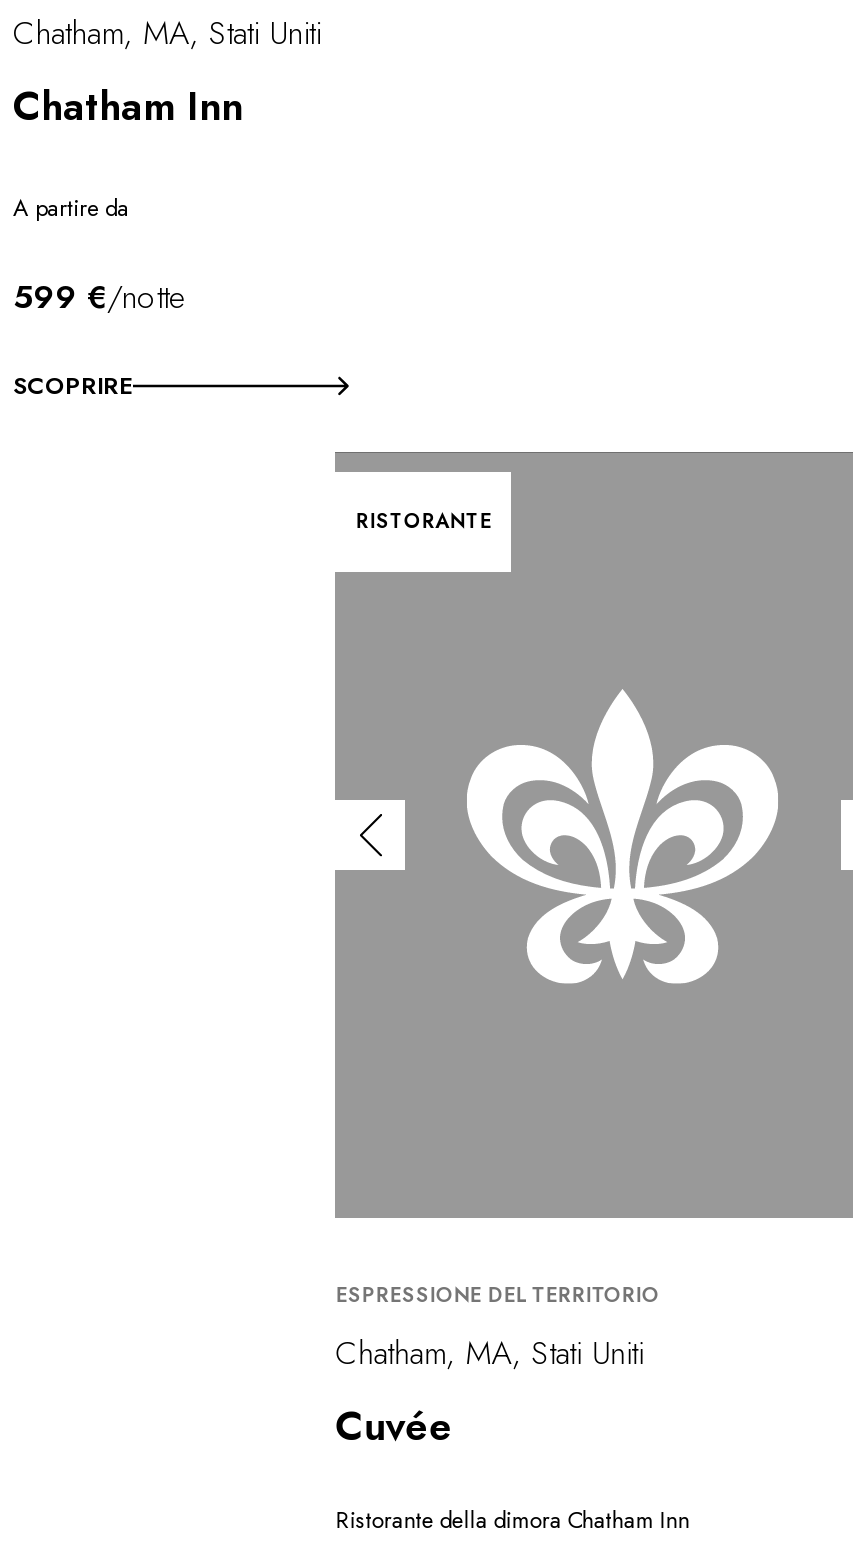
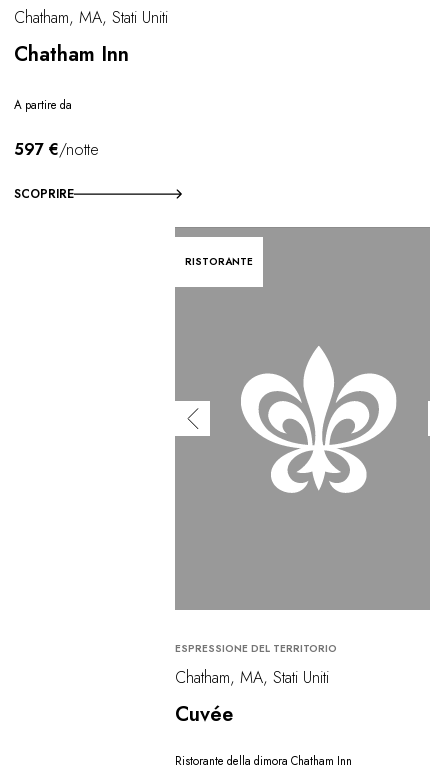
[13,273,187,319] 599 €/notte -> [14,138,99,161] 597 €/notte

